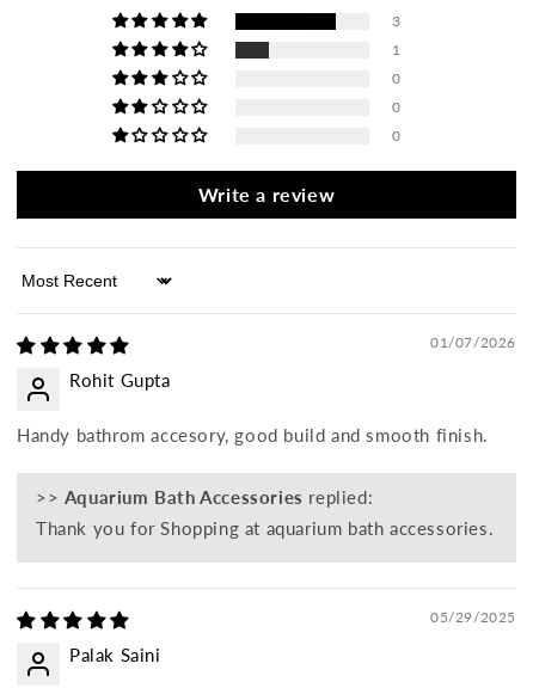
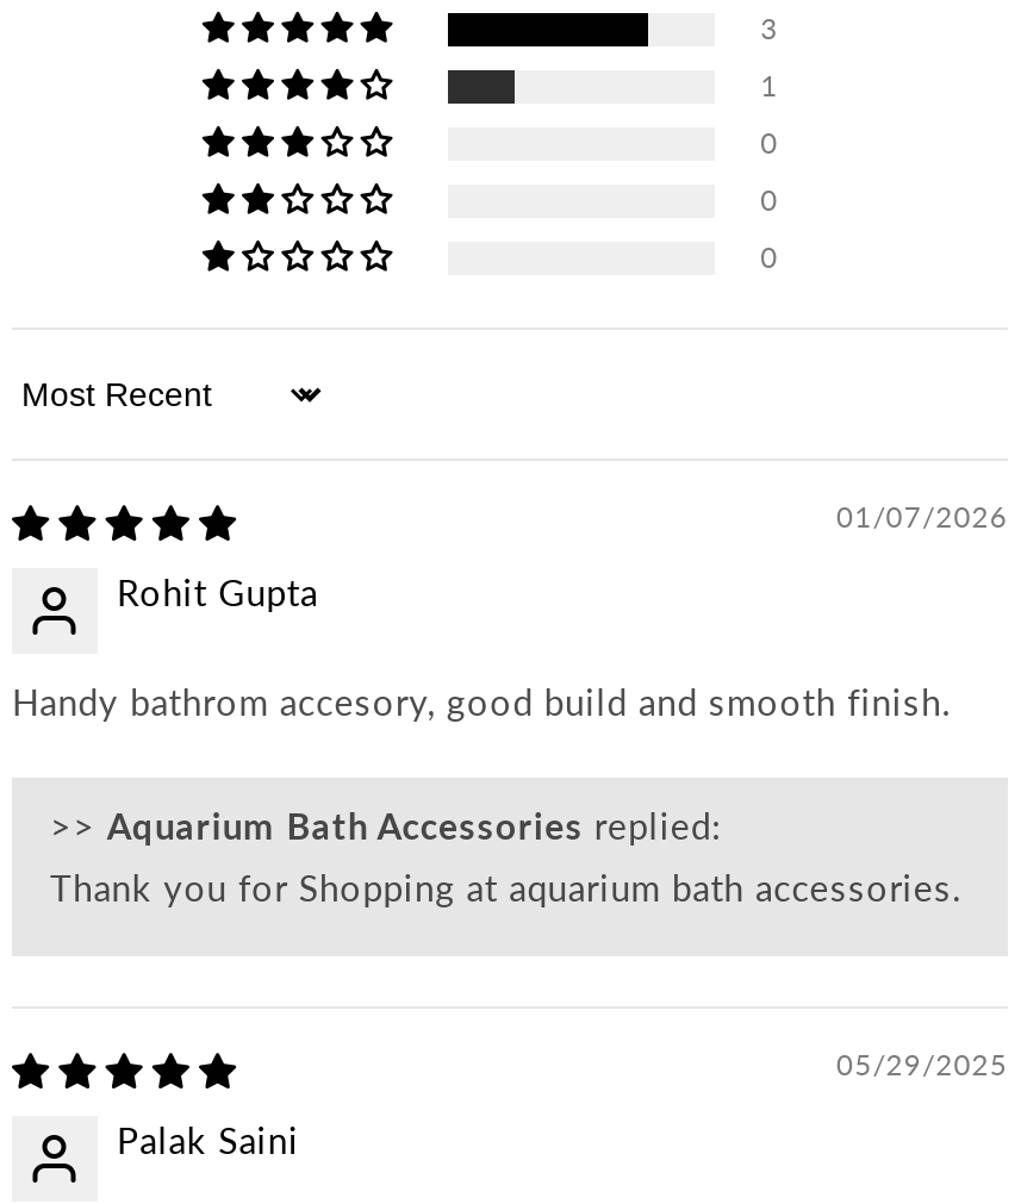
[198,183,335,206] Write a review -> none

